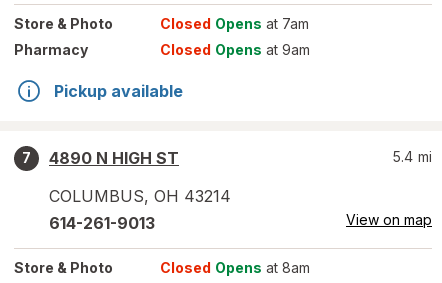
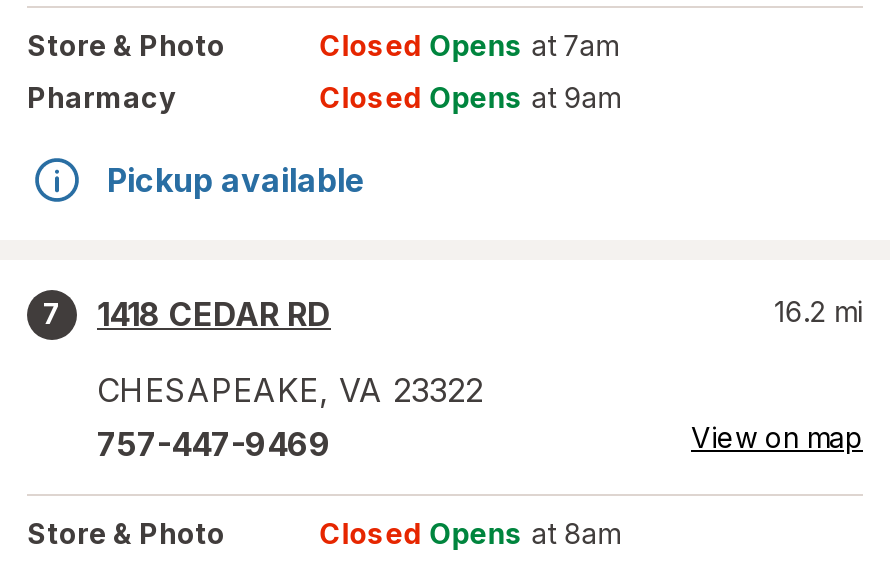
[22,148,179,168] 7 4890 N HIGH ST -> [43,294,331,334] 7 1418 CEDAR RD
[393,148,432,165] 5.4 mi -> [774,294,863,328] 16.2 mi
[49,186,231,206] COLUMBUS, OH 43214 -> [97,370,483,410] CHESAPEAKE, VA 23322
[49,213,155,233] 614-261-9013 -> [97,424,331,464] 757-447-9469

